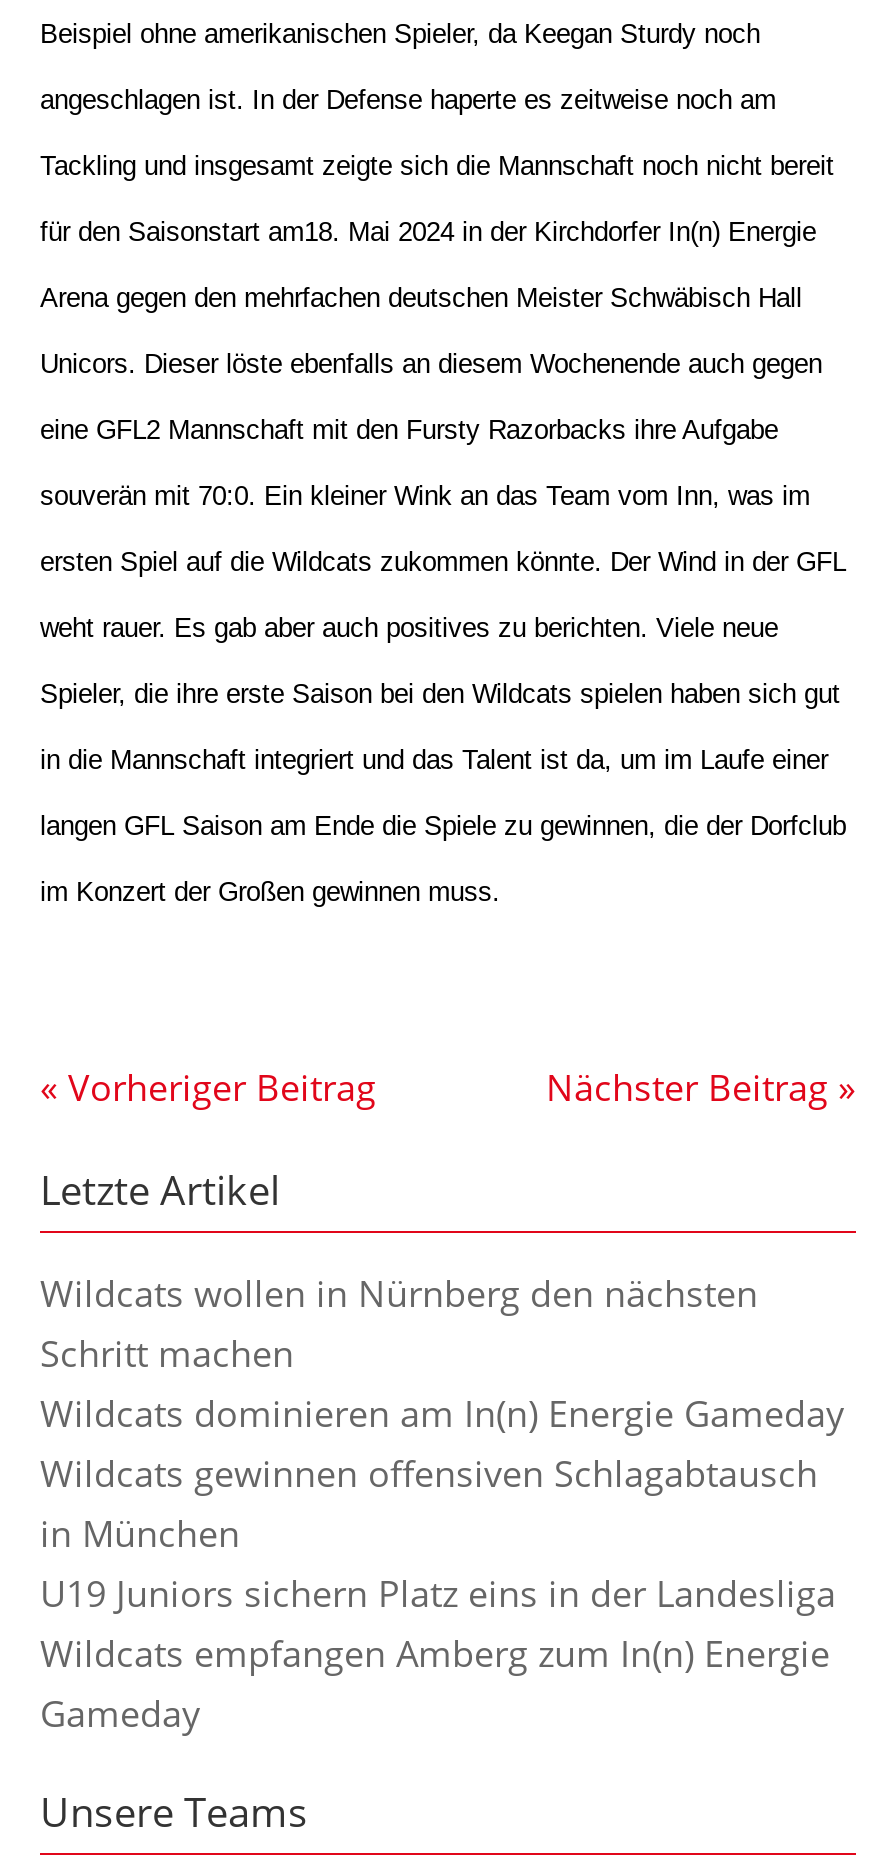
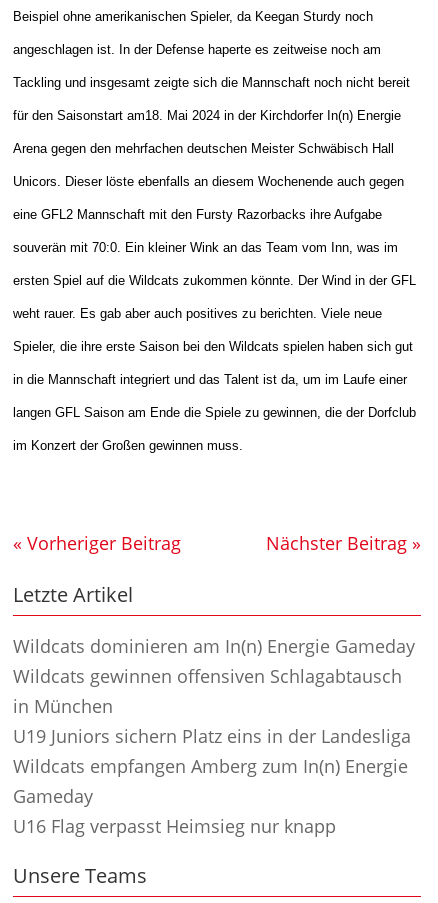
[40,1269,758,1377] Wildcats wollen in Nürnberg den nächsten | Schritt machen -> none
moved [40,1389,844,1737] -> [13,634,415,808]: Wildcats dominieren am In(n) Energie Gameday | Wildcats gewinnen offensiven Schlagabtausch | in München | U19 Juniors sichern Platz eins in der Landesliga | Wildcats empfangen Amberg zum In(n) Energie | Gameday
none -> [13,814,336,838] U16 Flag verpasst Heimsieg nur knapp

